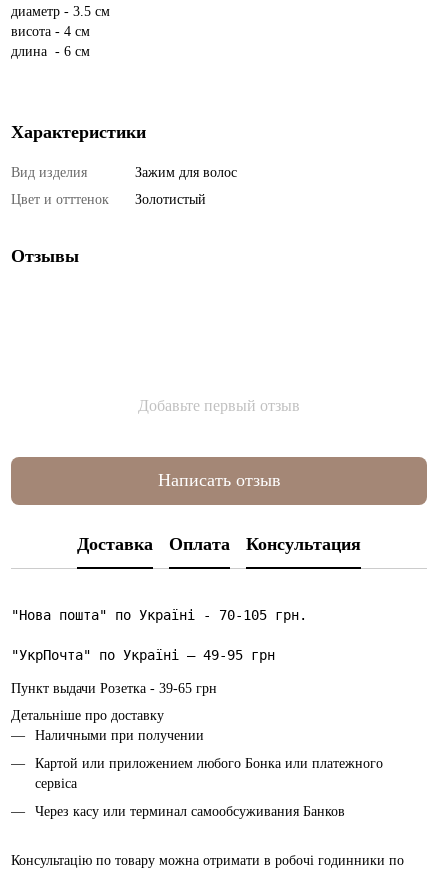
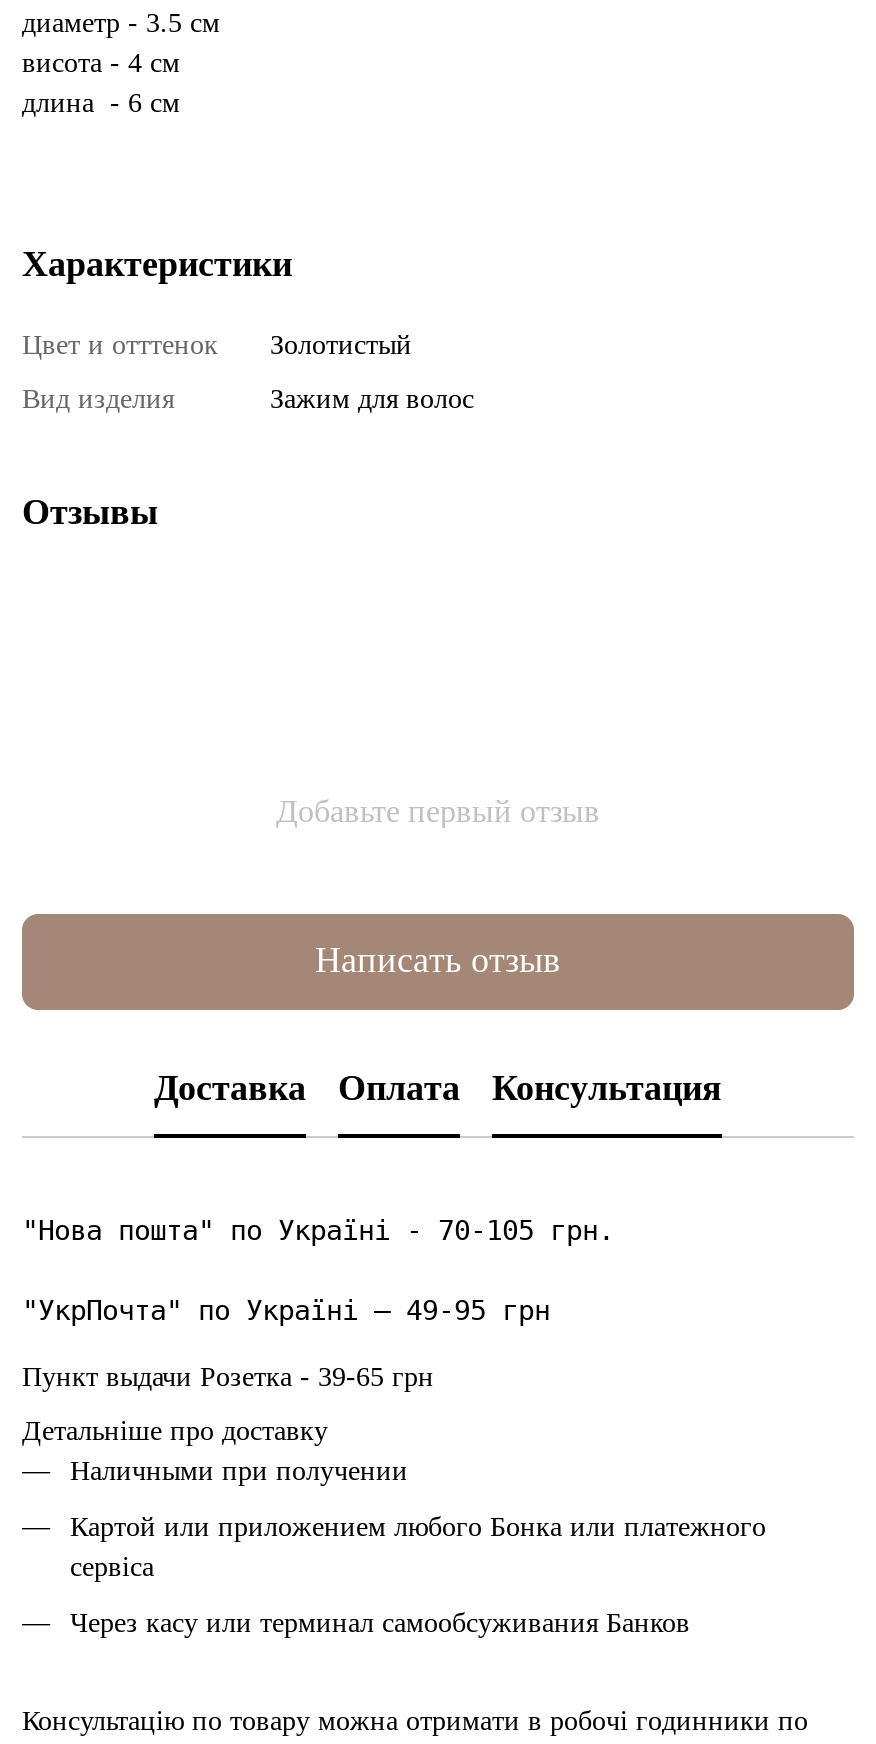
moved [11,165,237,180] -> [22,383,474,413]: Вид изделия | Зажим для волос
moved [11,192,206,207] -> [22,329,412,359]: Цвет и отттенок | Золотистый

